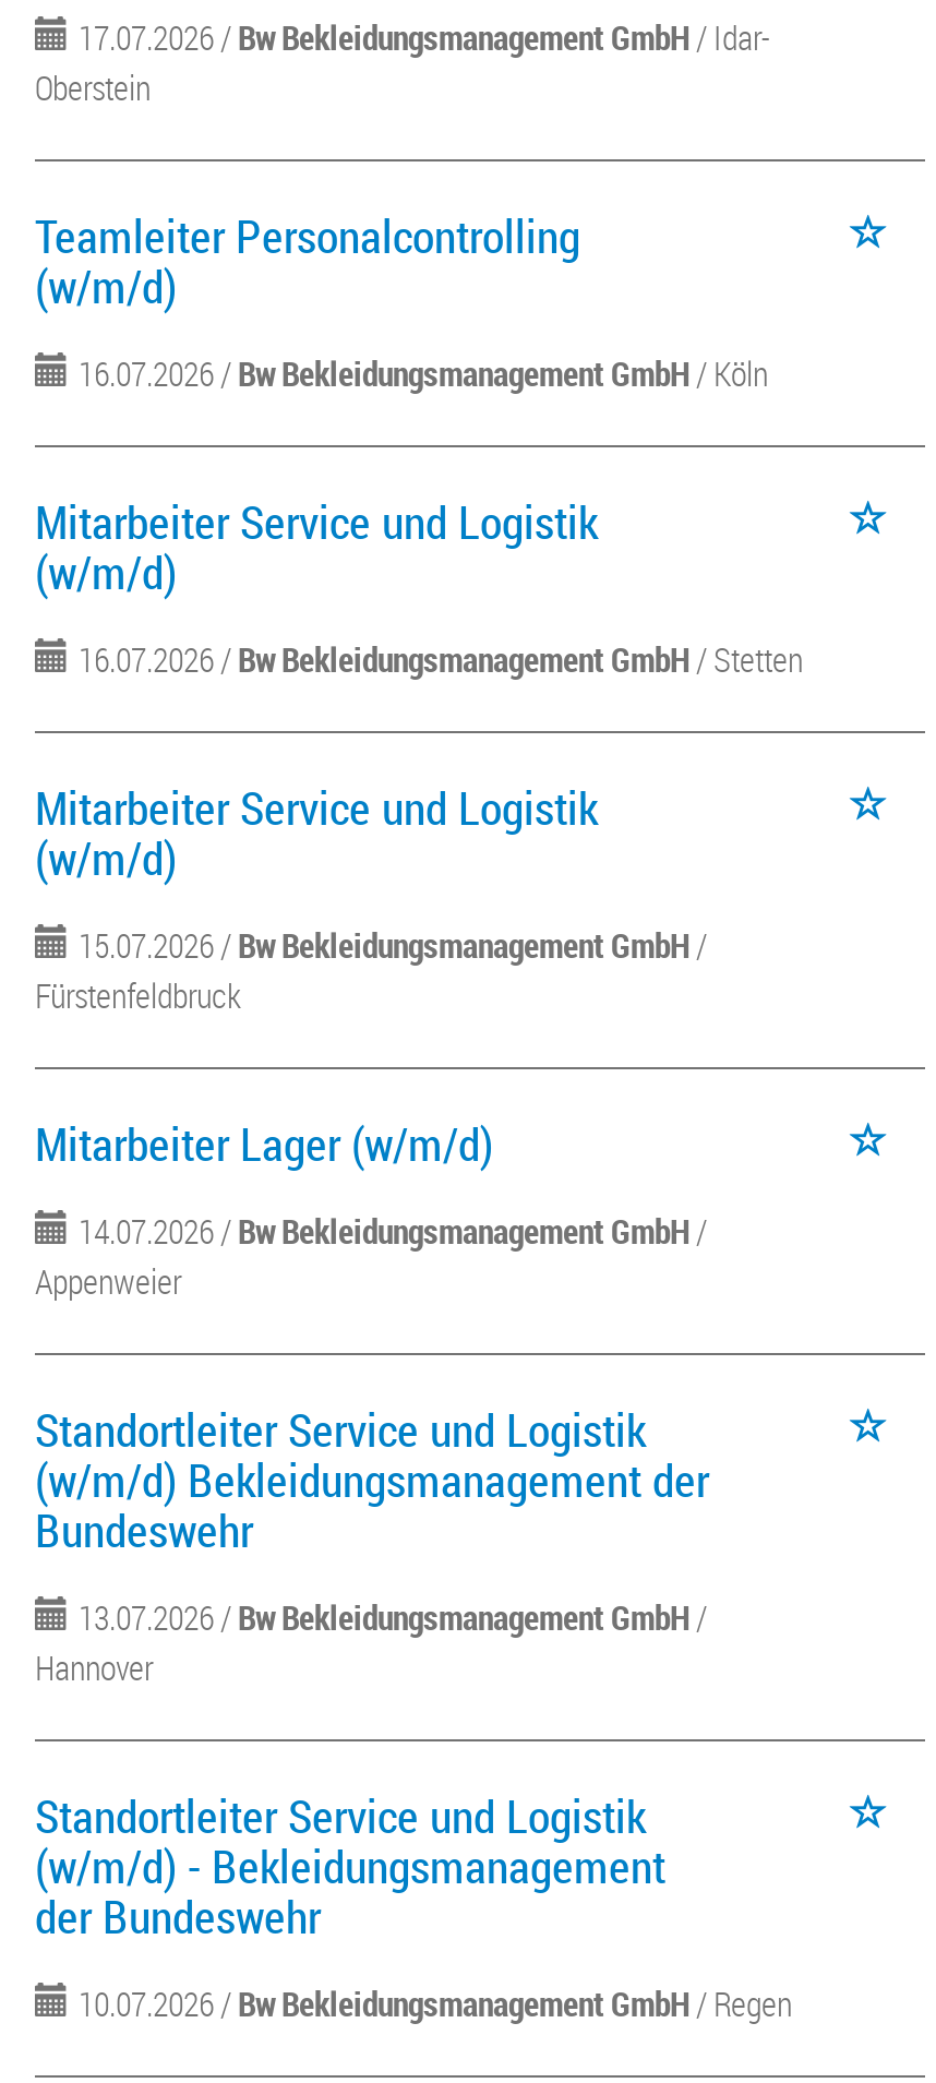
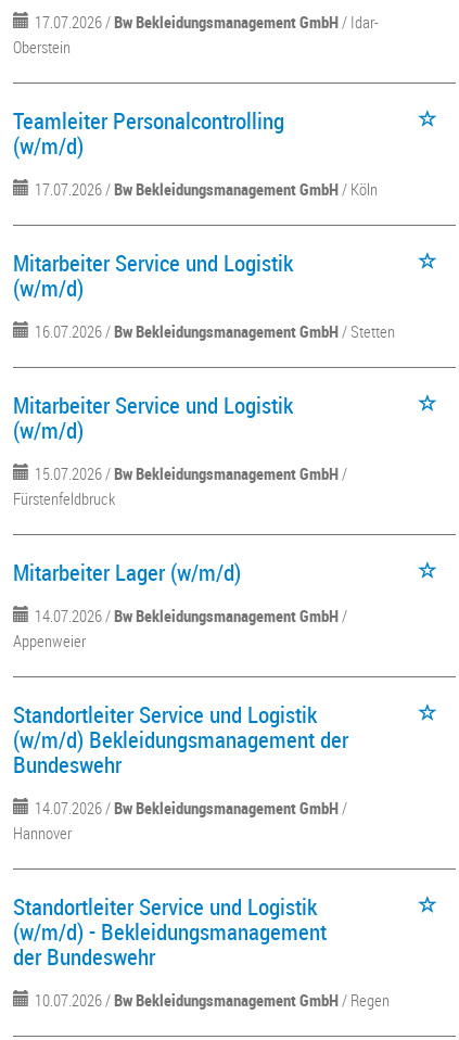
[79,351,768,395] 16.07.2026 / Bw Bekleidungsmanagement GmbH / Köln -> [35,178,378,200] 17.07.2026 / Bw Bekleidungsmanagement GmbH / Köln
[79,1595,707,1639] 13.07.2026 / Bw Bekleidungsmanagement GmbH / -> [35,797,347,819] 14.07.2026 / Bw Bekleidungsmanagement GmbH /

